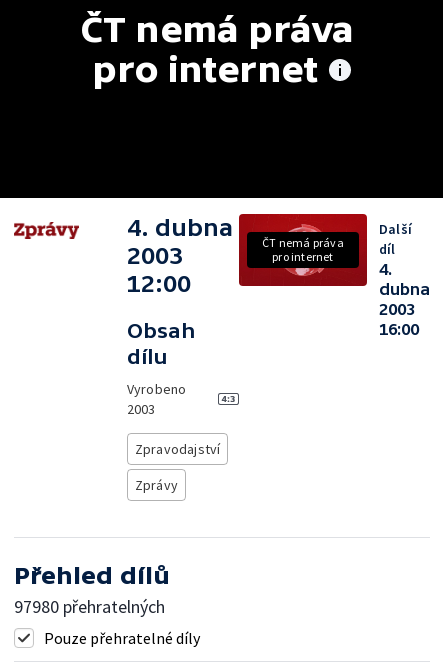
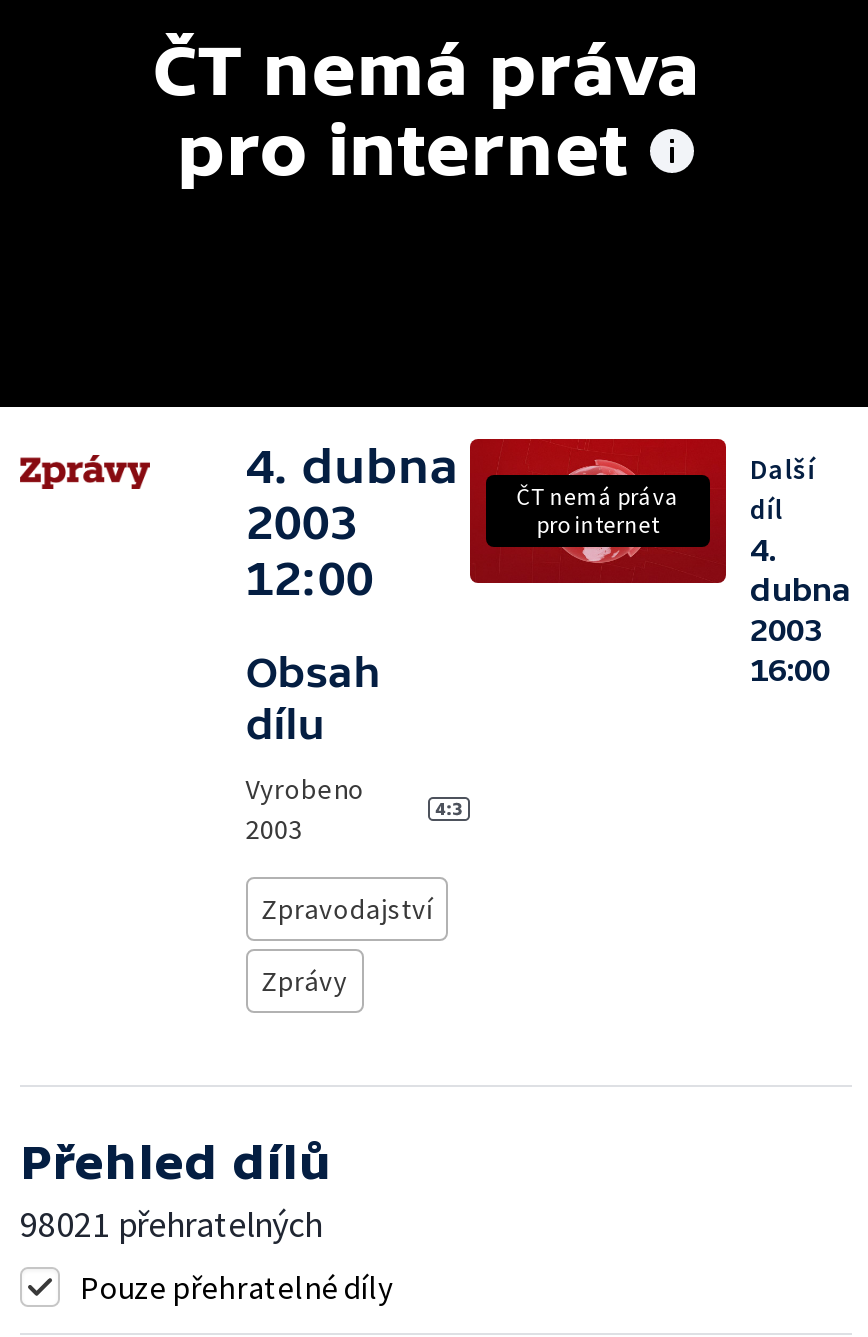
[14,595,165,618] 97980 přehratelných -> [20,1201,322,1247] 98021 přehratelných

